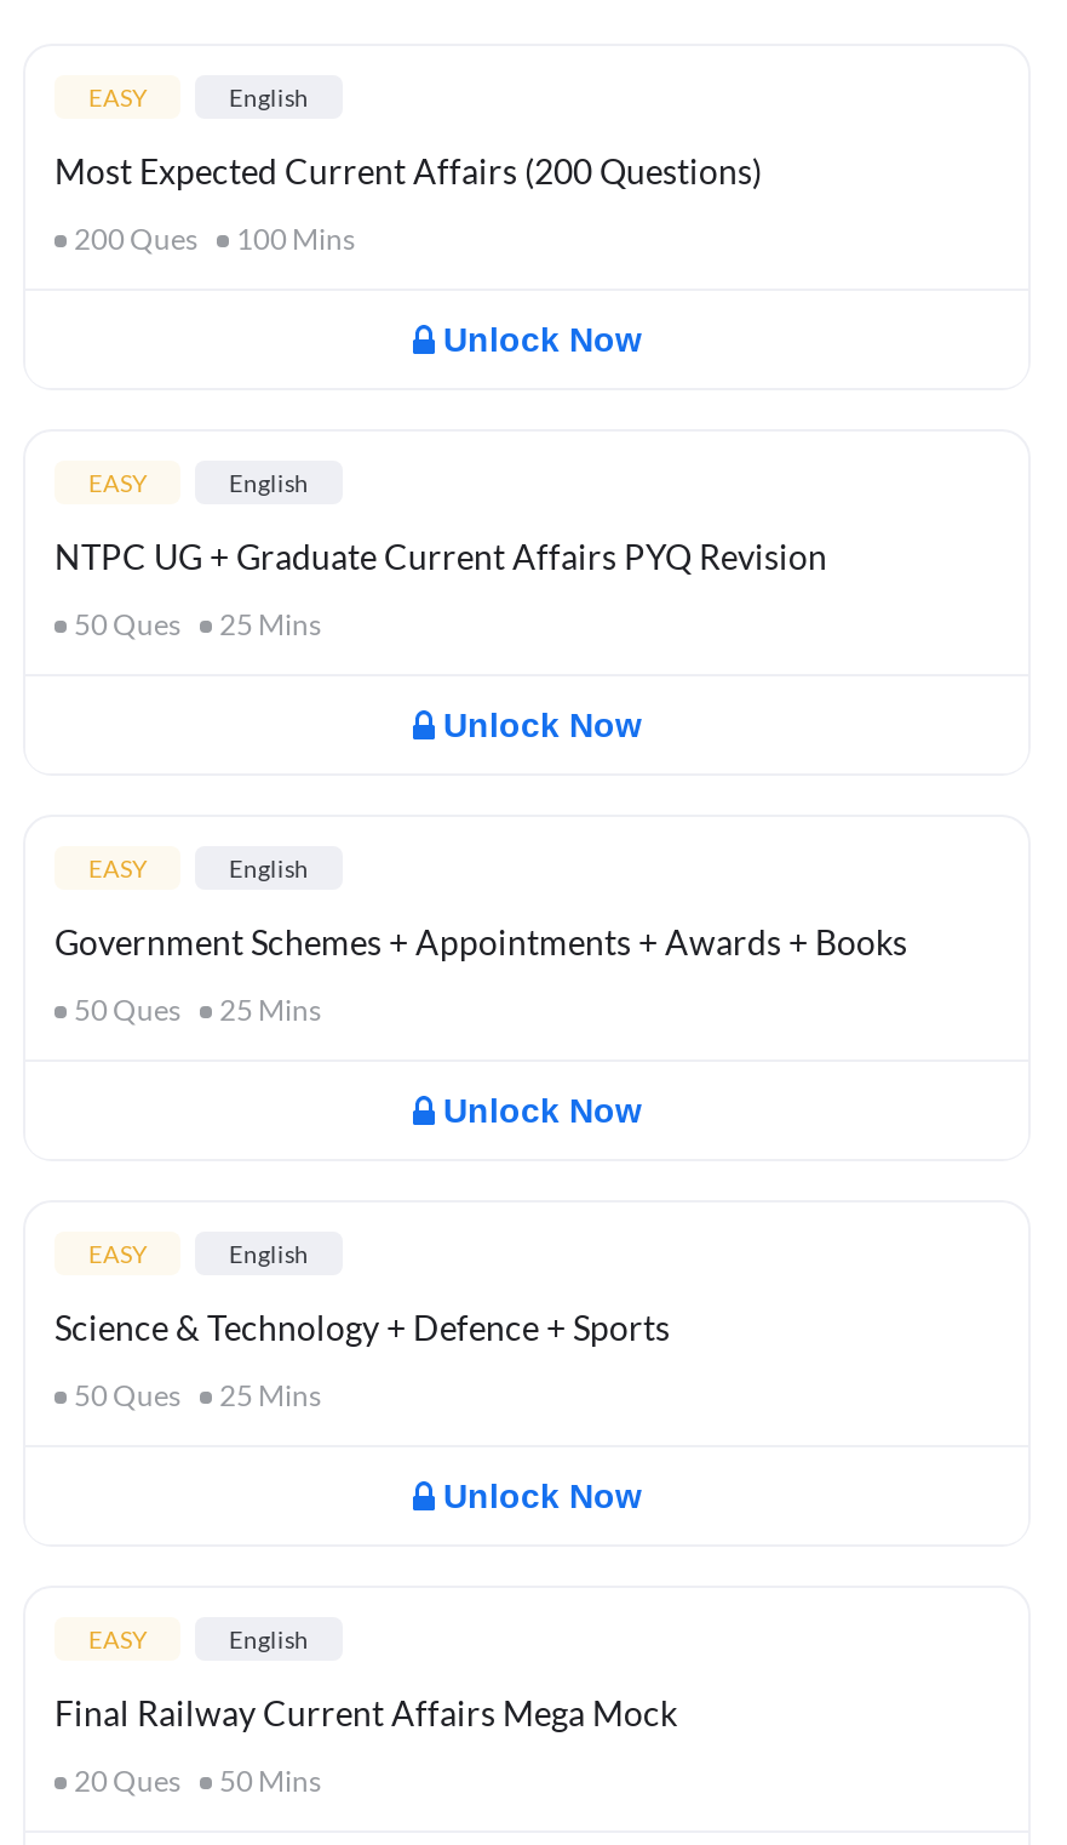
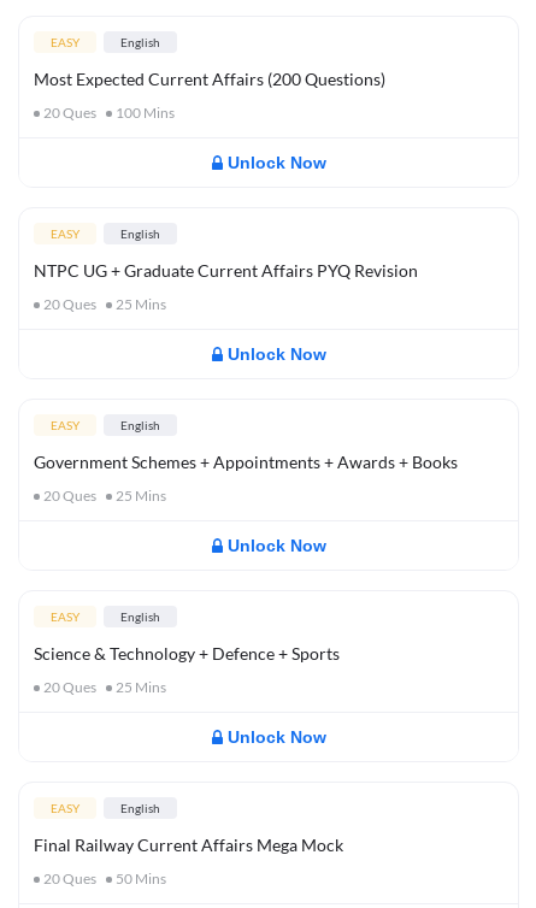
[74,221,355,257] 200 Ques 100 Mins -> [43,104,175,122] 20 Ques 100 Mins
[74,606,321,642] 50 Ques 25 Mins -> [43,295,166,313] 20 Ques 25 Mins
[74,992,321,1028] 50 Ques 25 Mins -> [43,487,166,505] 20 Ques 25 Mins
[74,1377,321,1413] 50 Ques 25 Mins -> [43,678,166,696] 20 Ques 25 Mins

